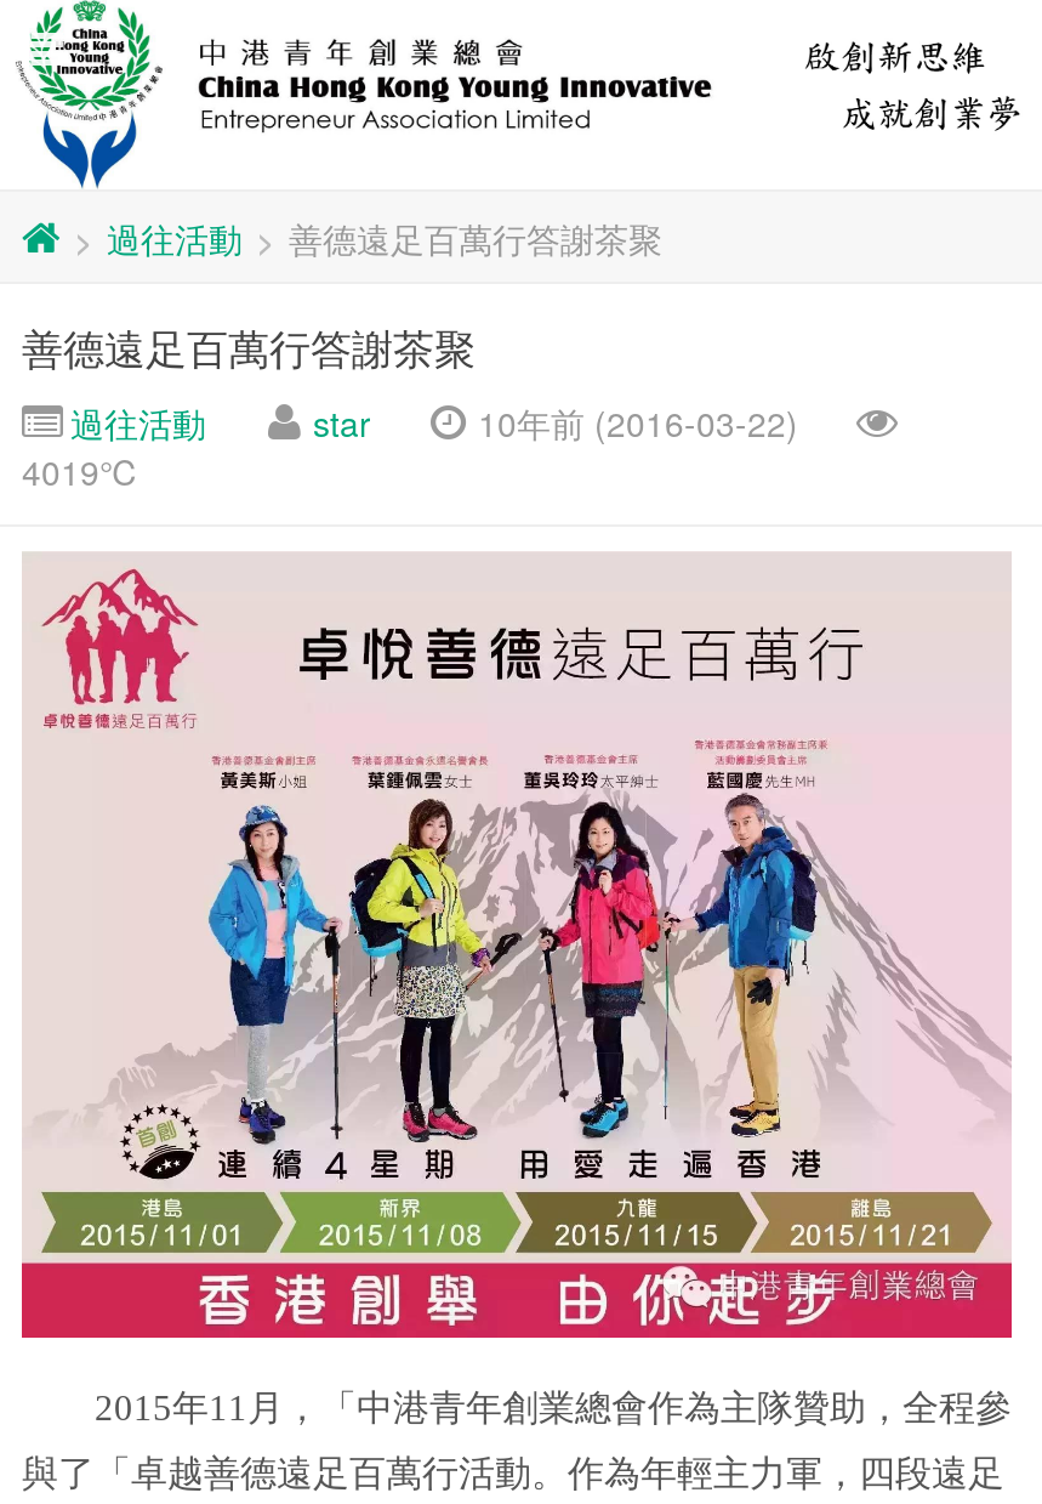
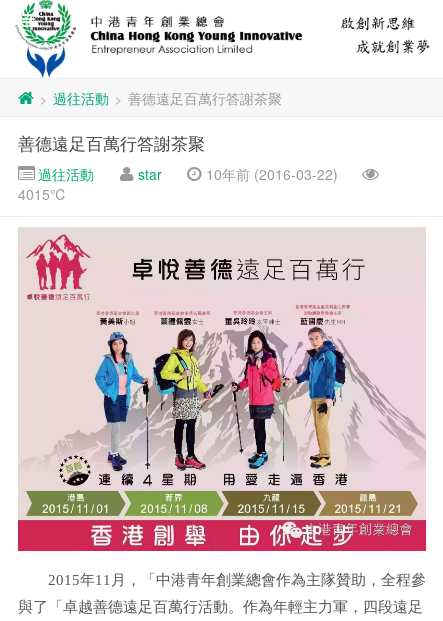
[22,446,141,495] 4019℃ -> [18,184,67,204] 4015℃

